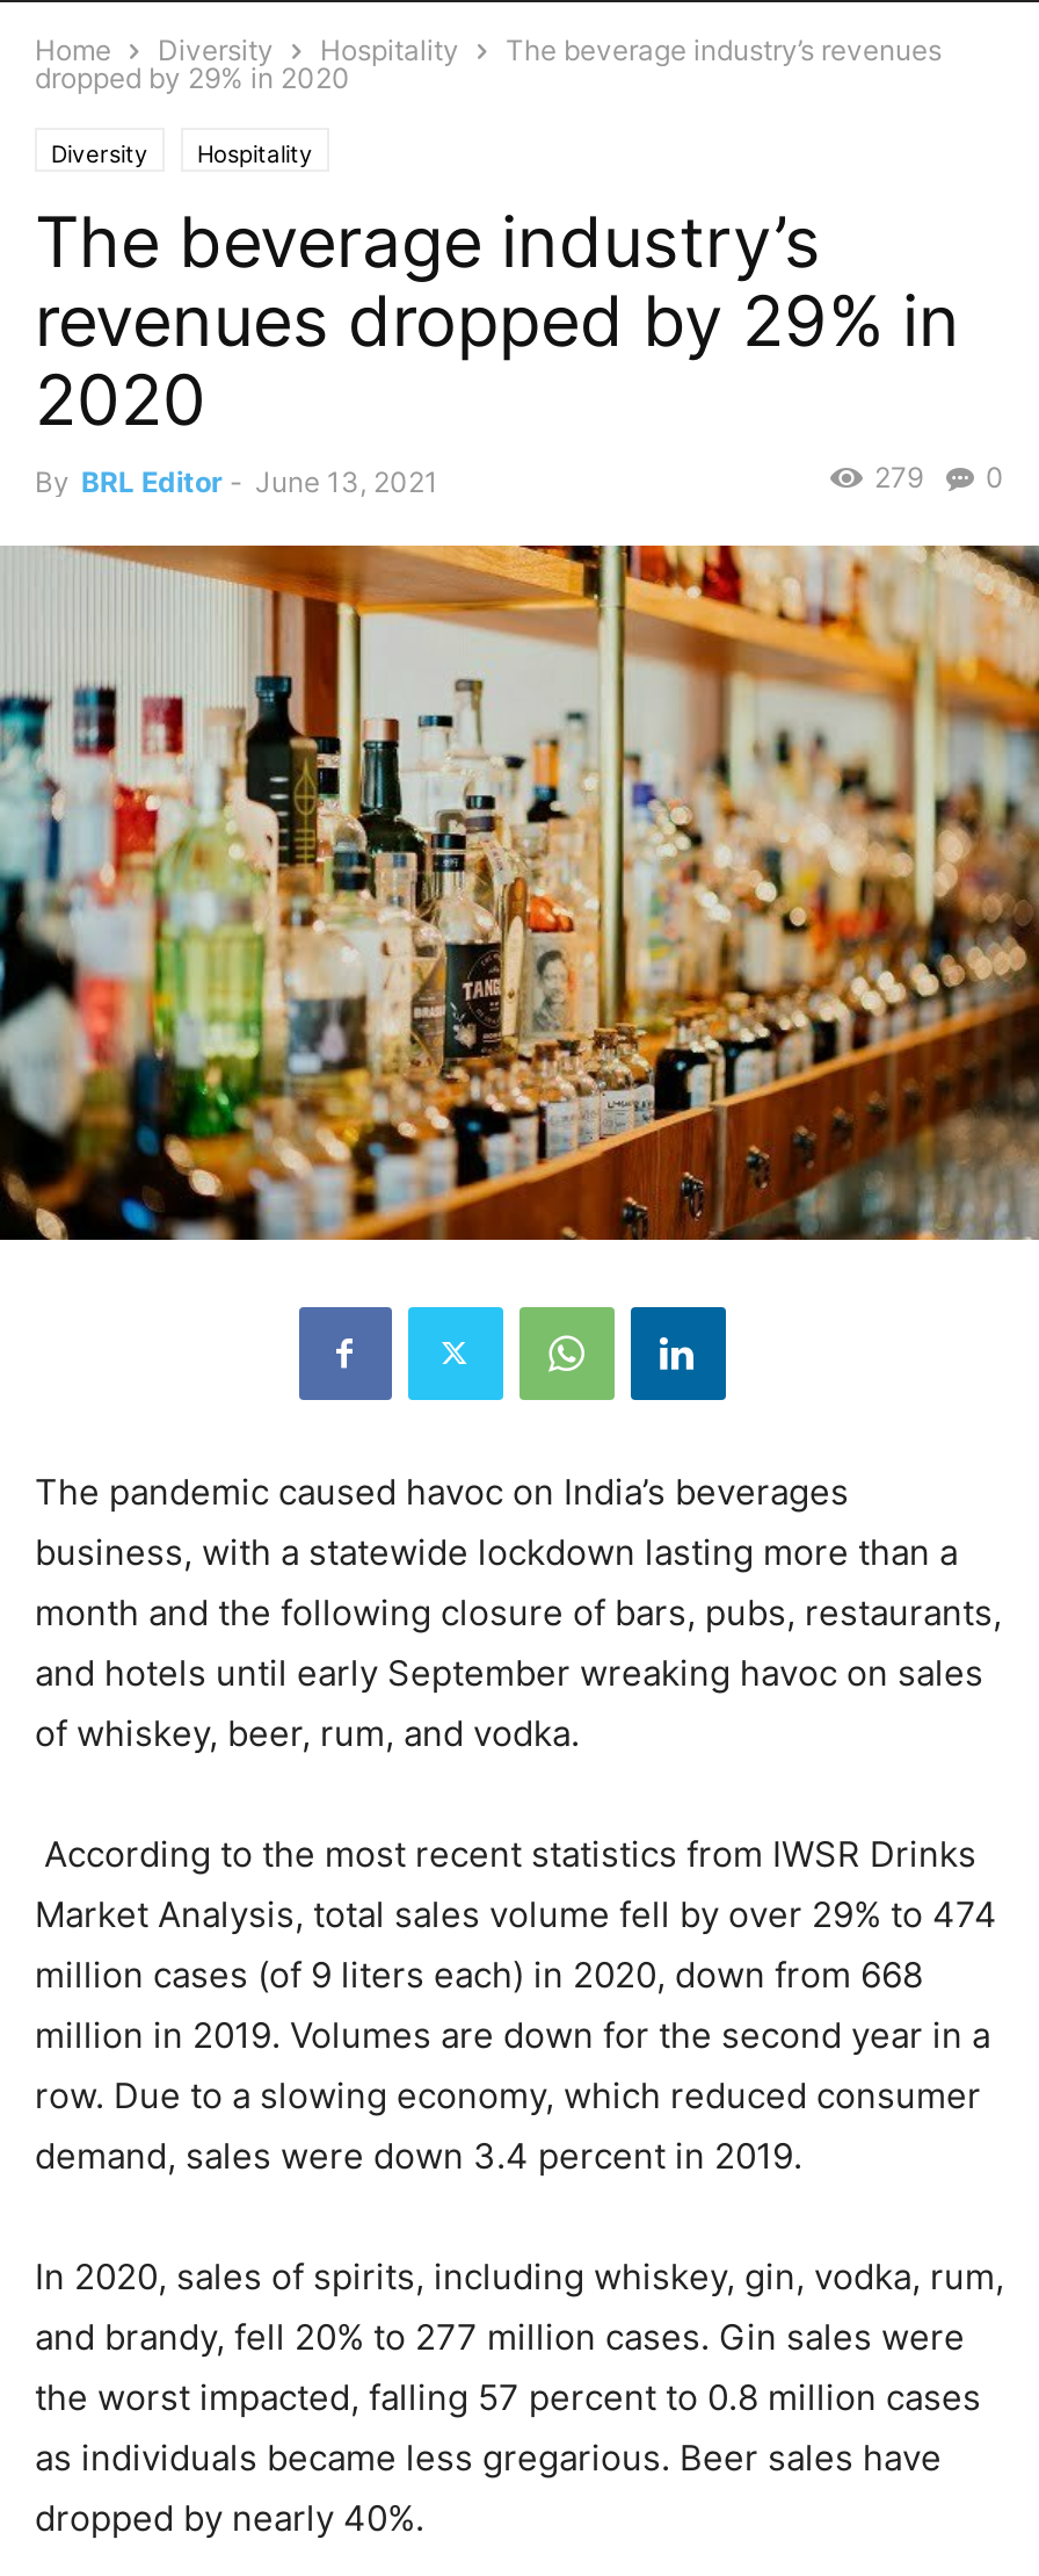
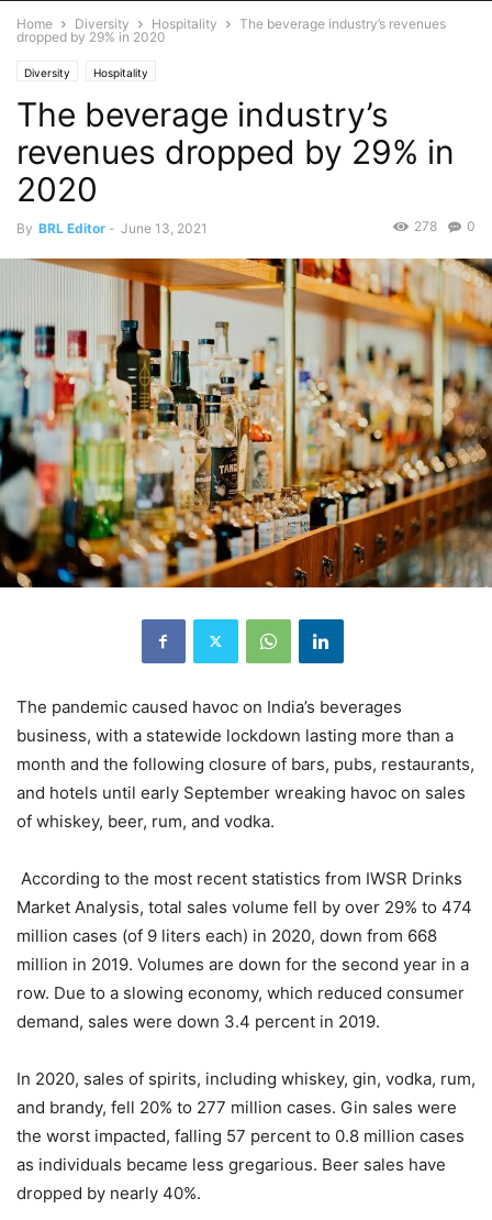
[874,460,1004,495] 279 0 -> [414,218,476,234] 278 0

